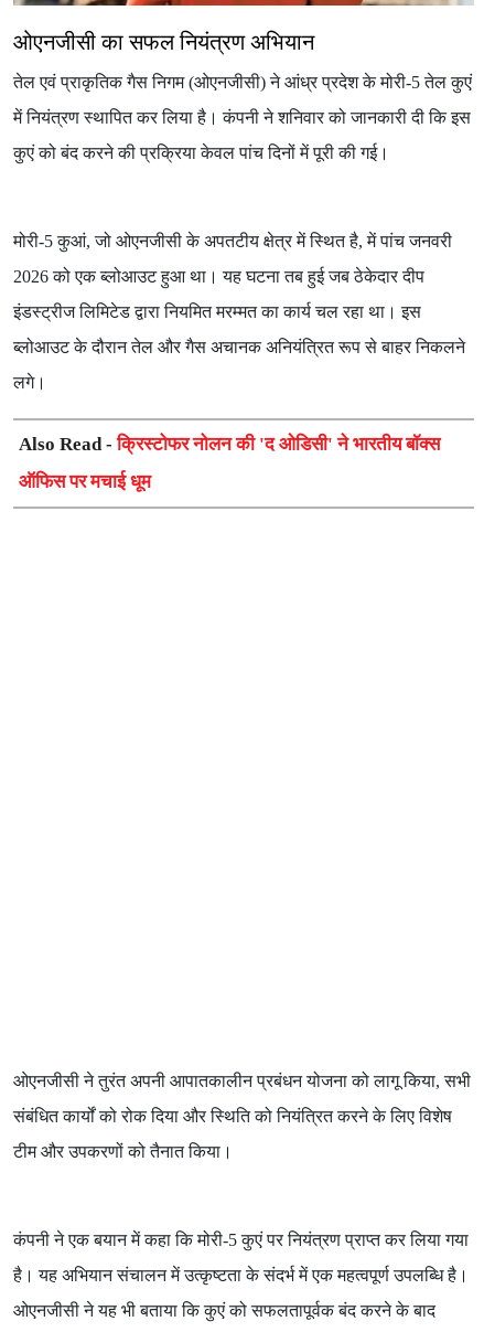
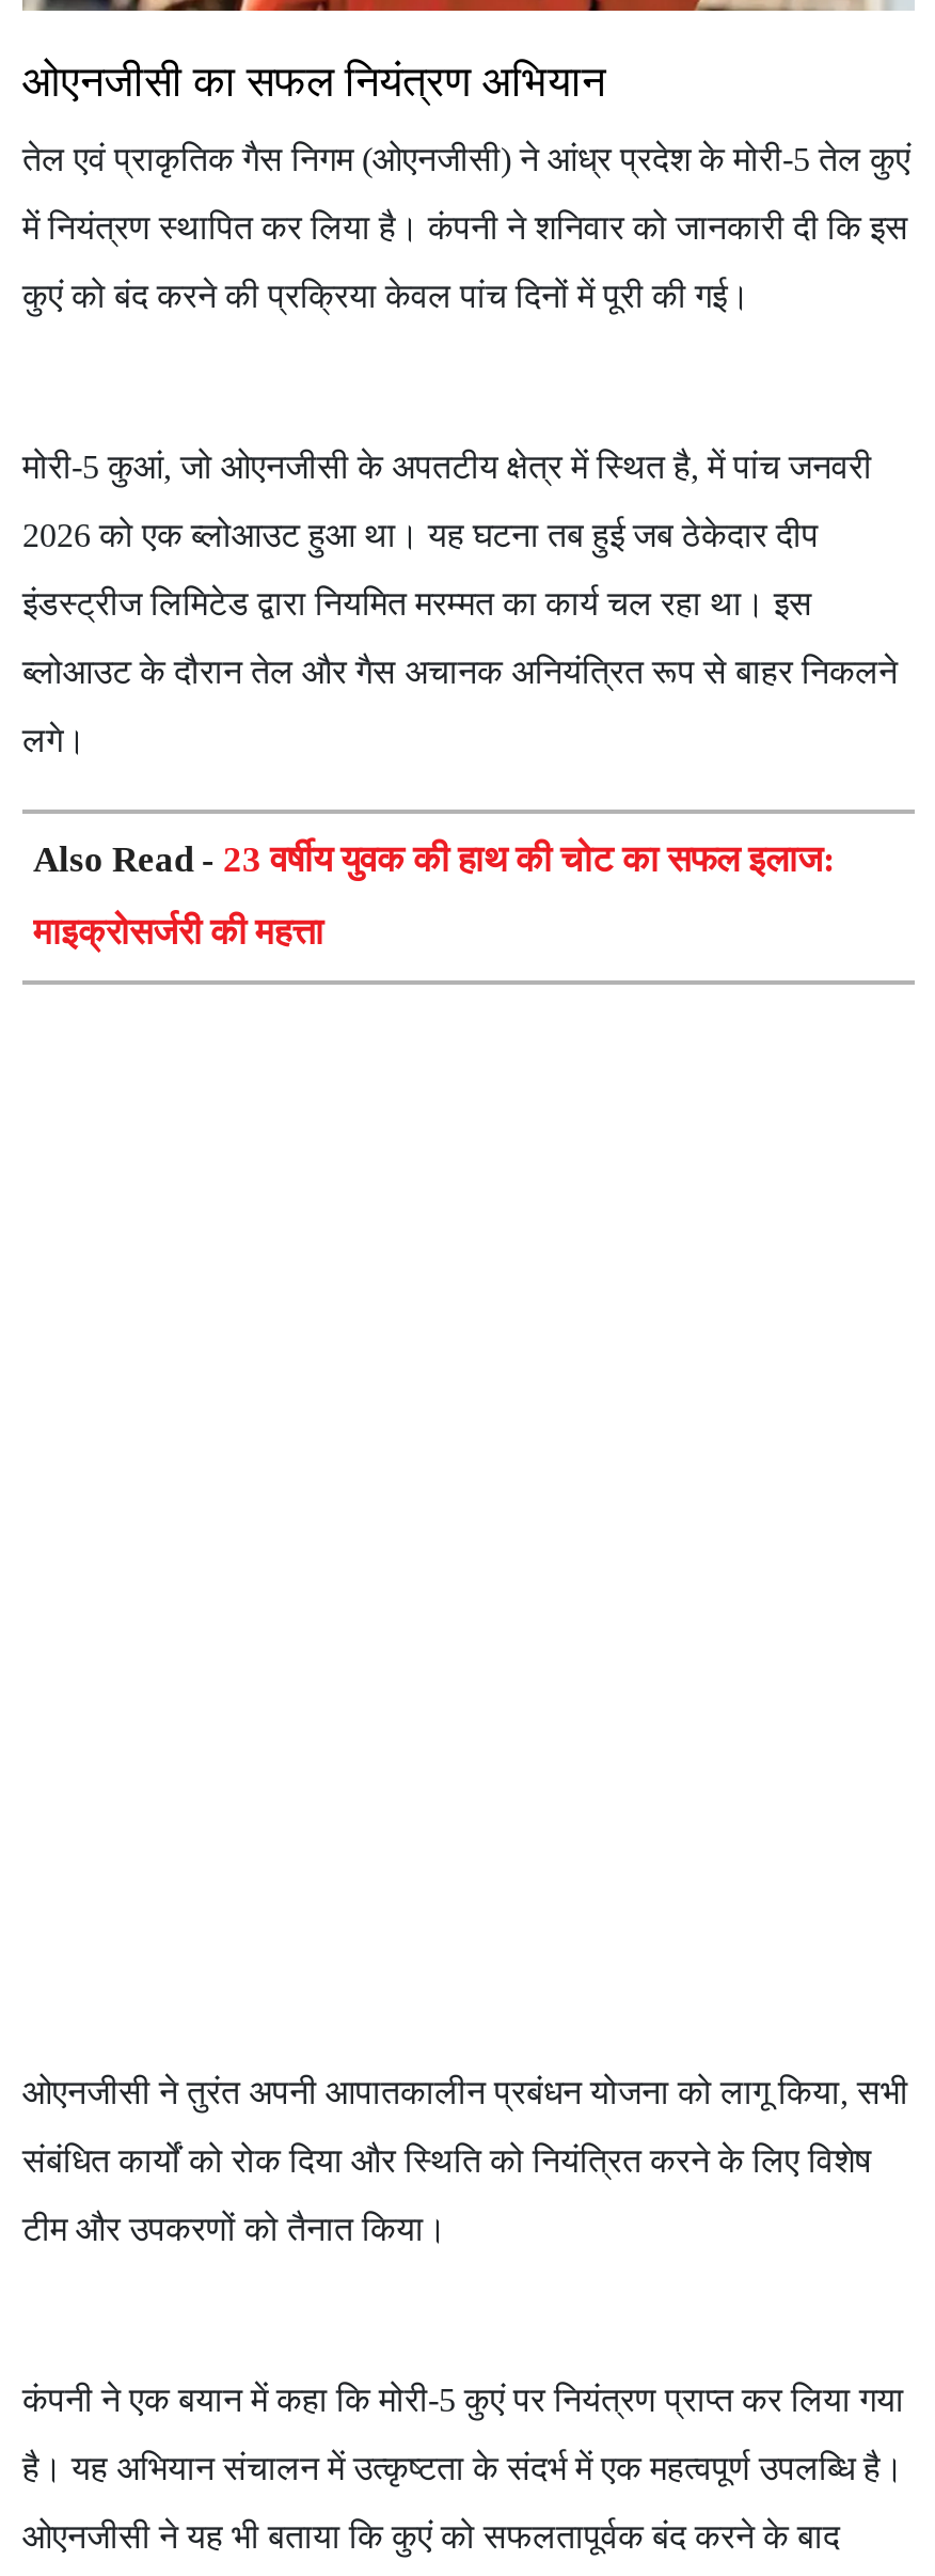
[19,434,440,455] Also Read - क्रिस्टोफर नोलन की 'द ओडिसी' ने भारतीय बॉक्स -> [33,839,836,880] Also Read - 23 वर्षीय युवक की हाथ की चोट का सफल इलाज:
[19,471,151,492] ऑफिस पर मचाई धूम -> [33,912,323,953] माइक्रोसर्जरी की महत्ता

